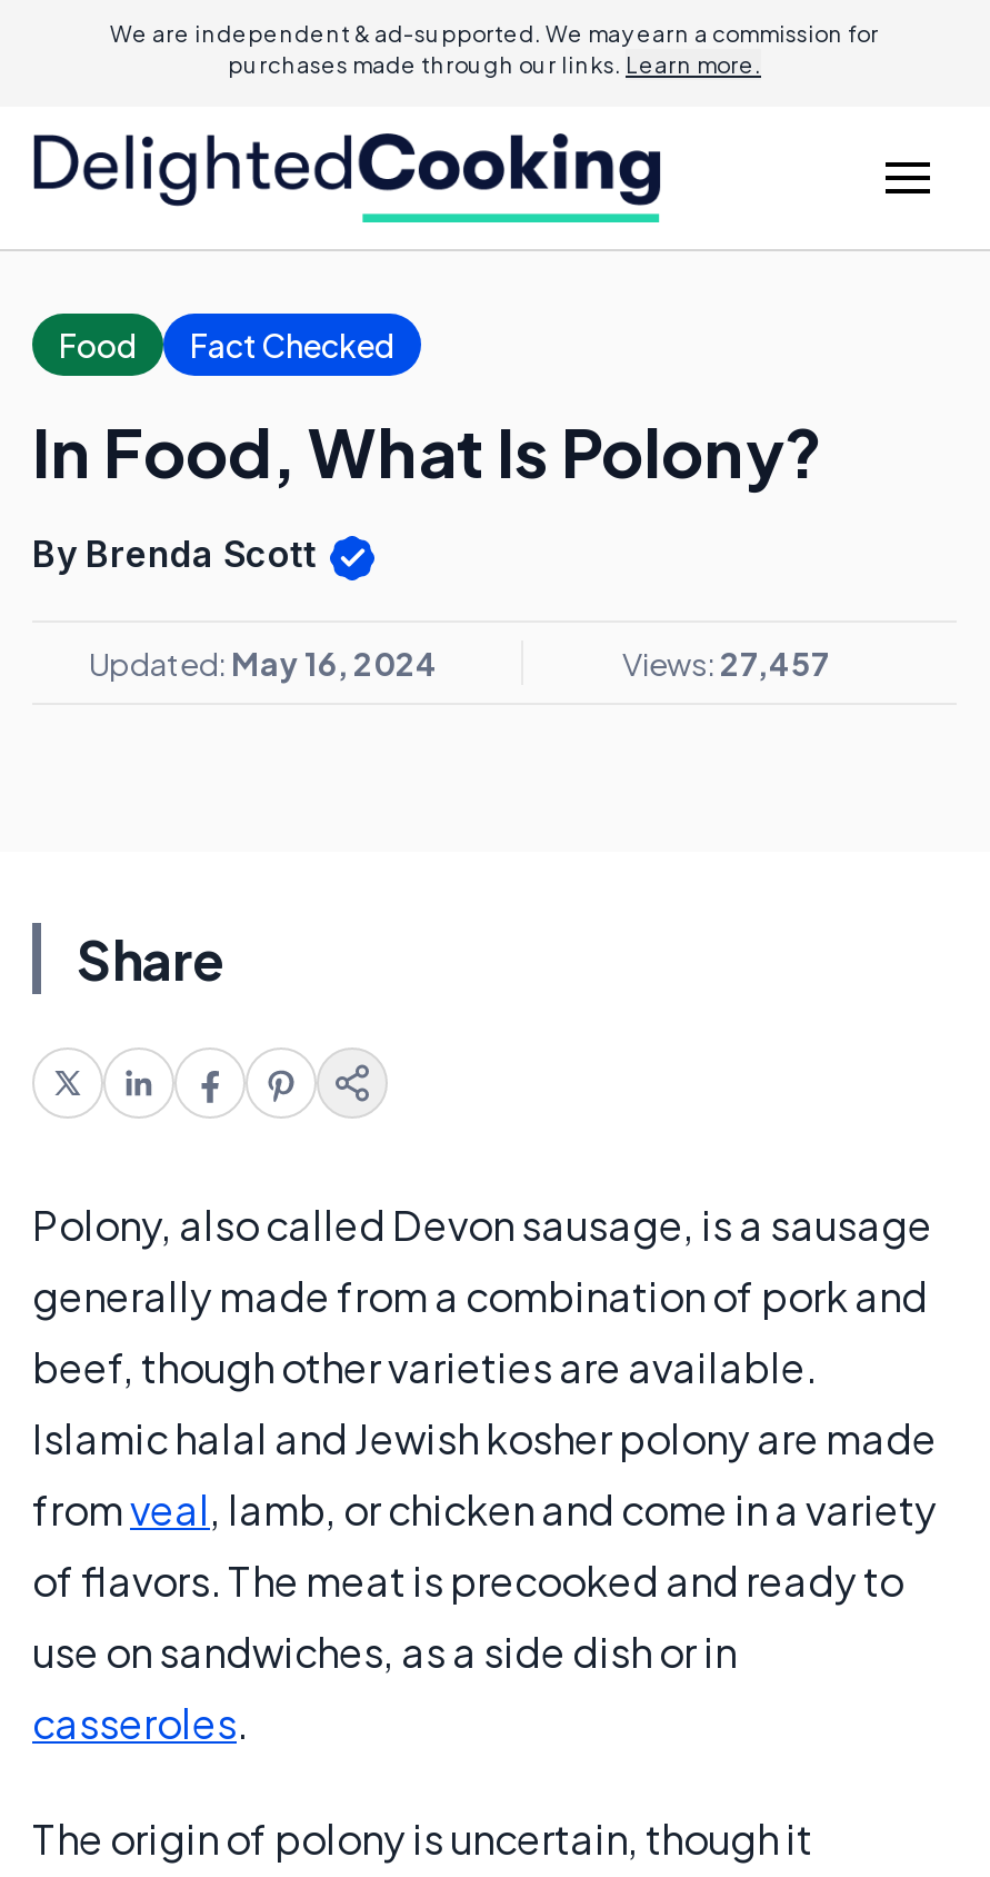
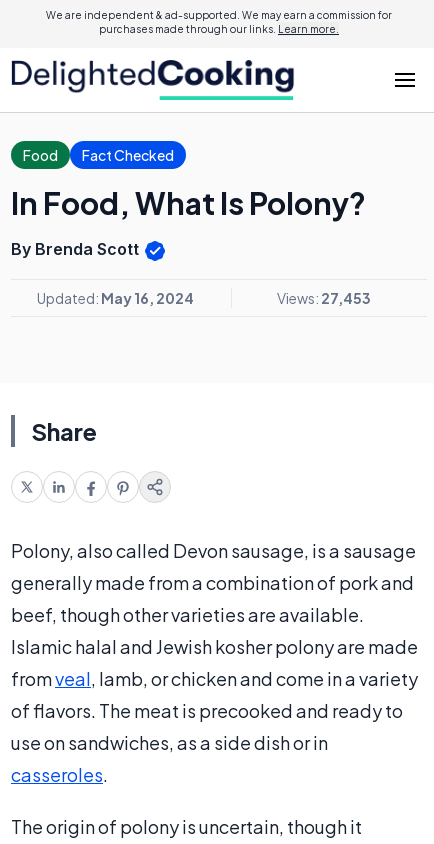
[622,642,831,682] Views: 27,457 -> [276,289,370,307] Views: 27,453

